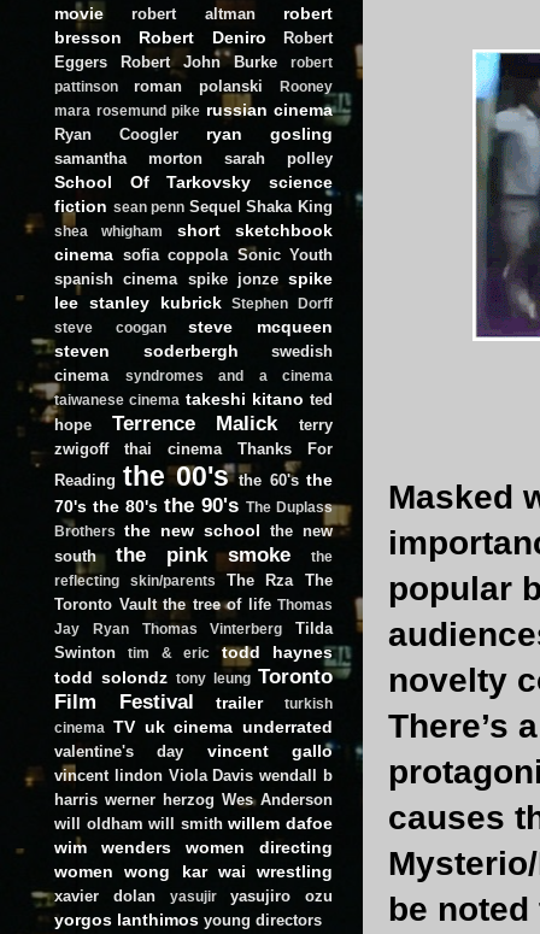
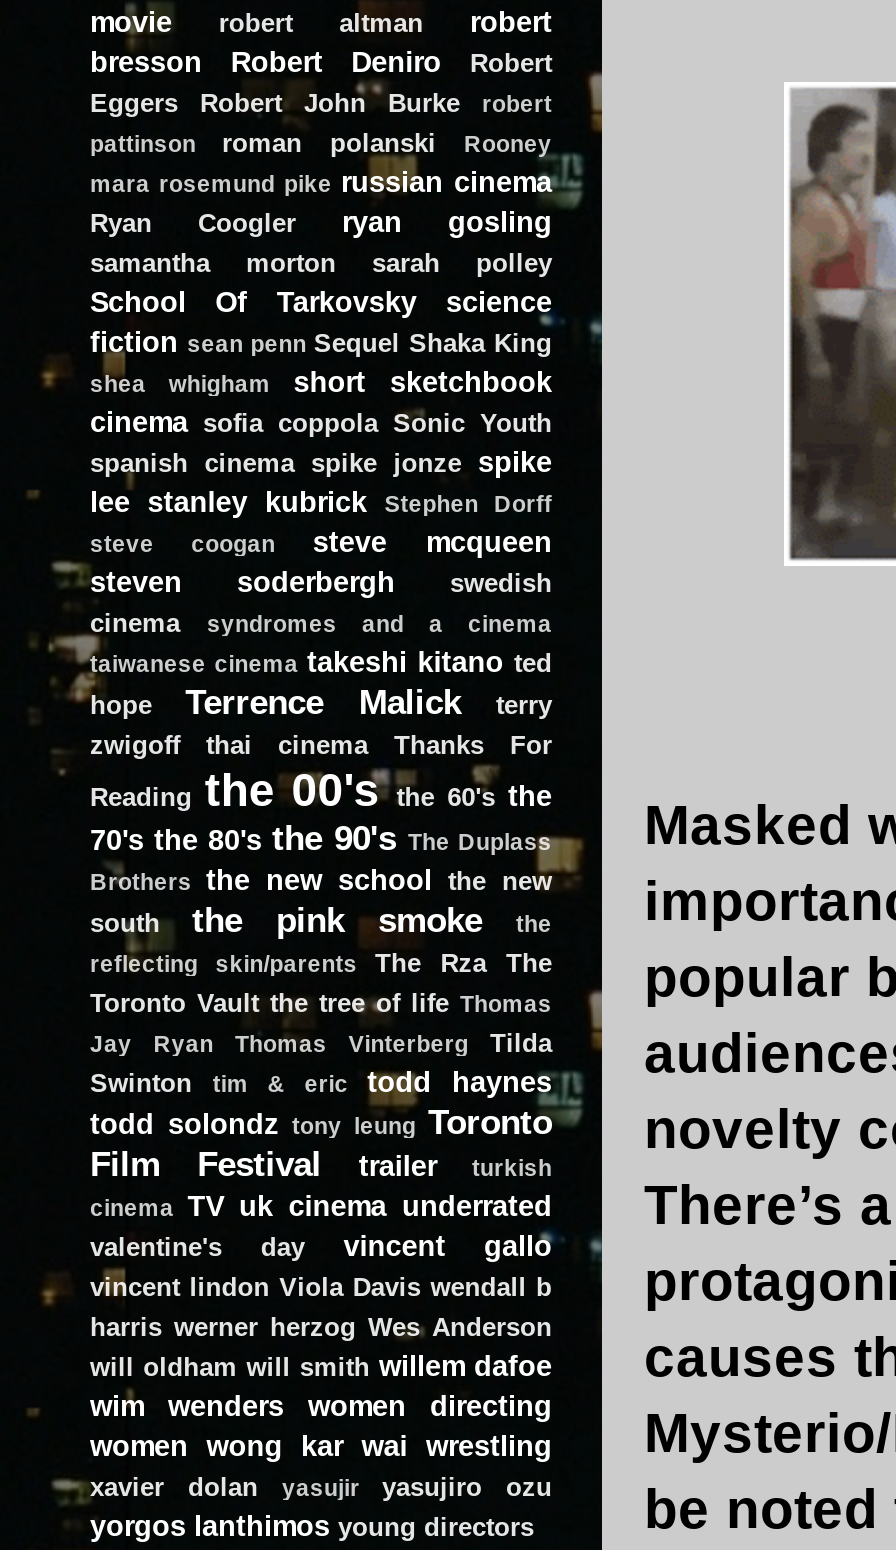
[475,52,536,337] [image] -> [788,86,890,560] [image]

